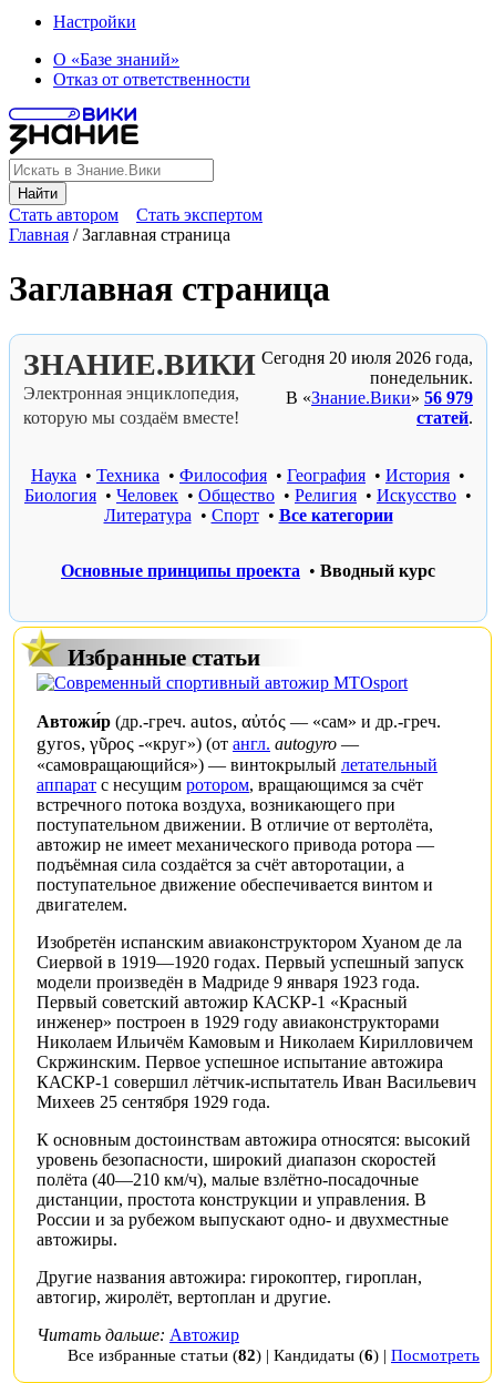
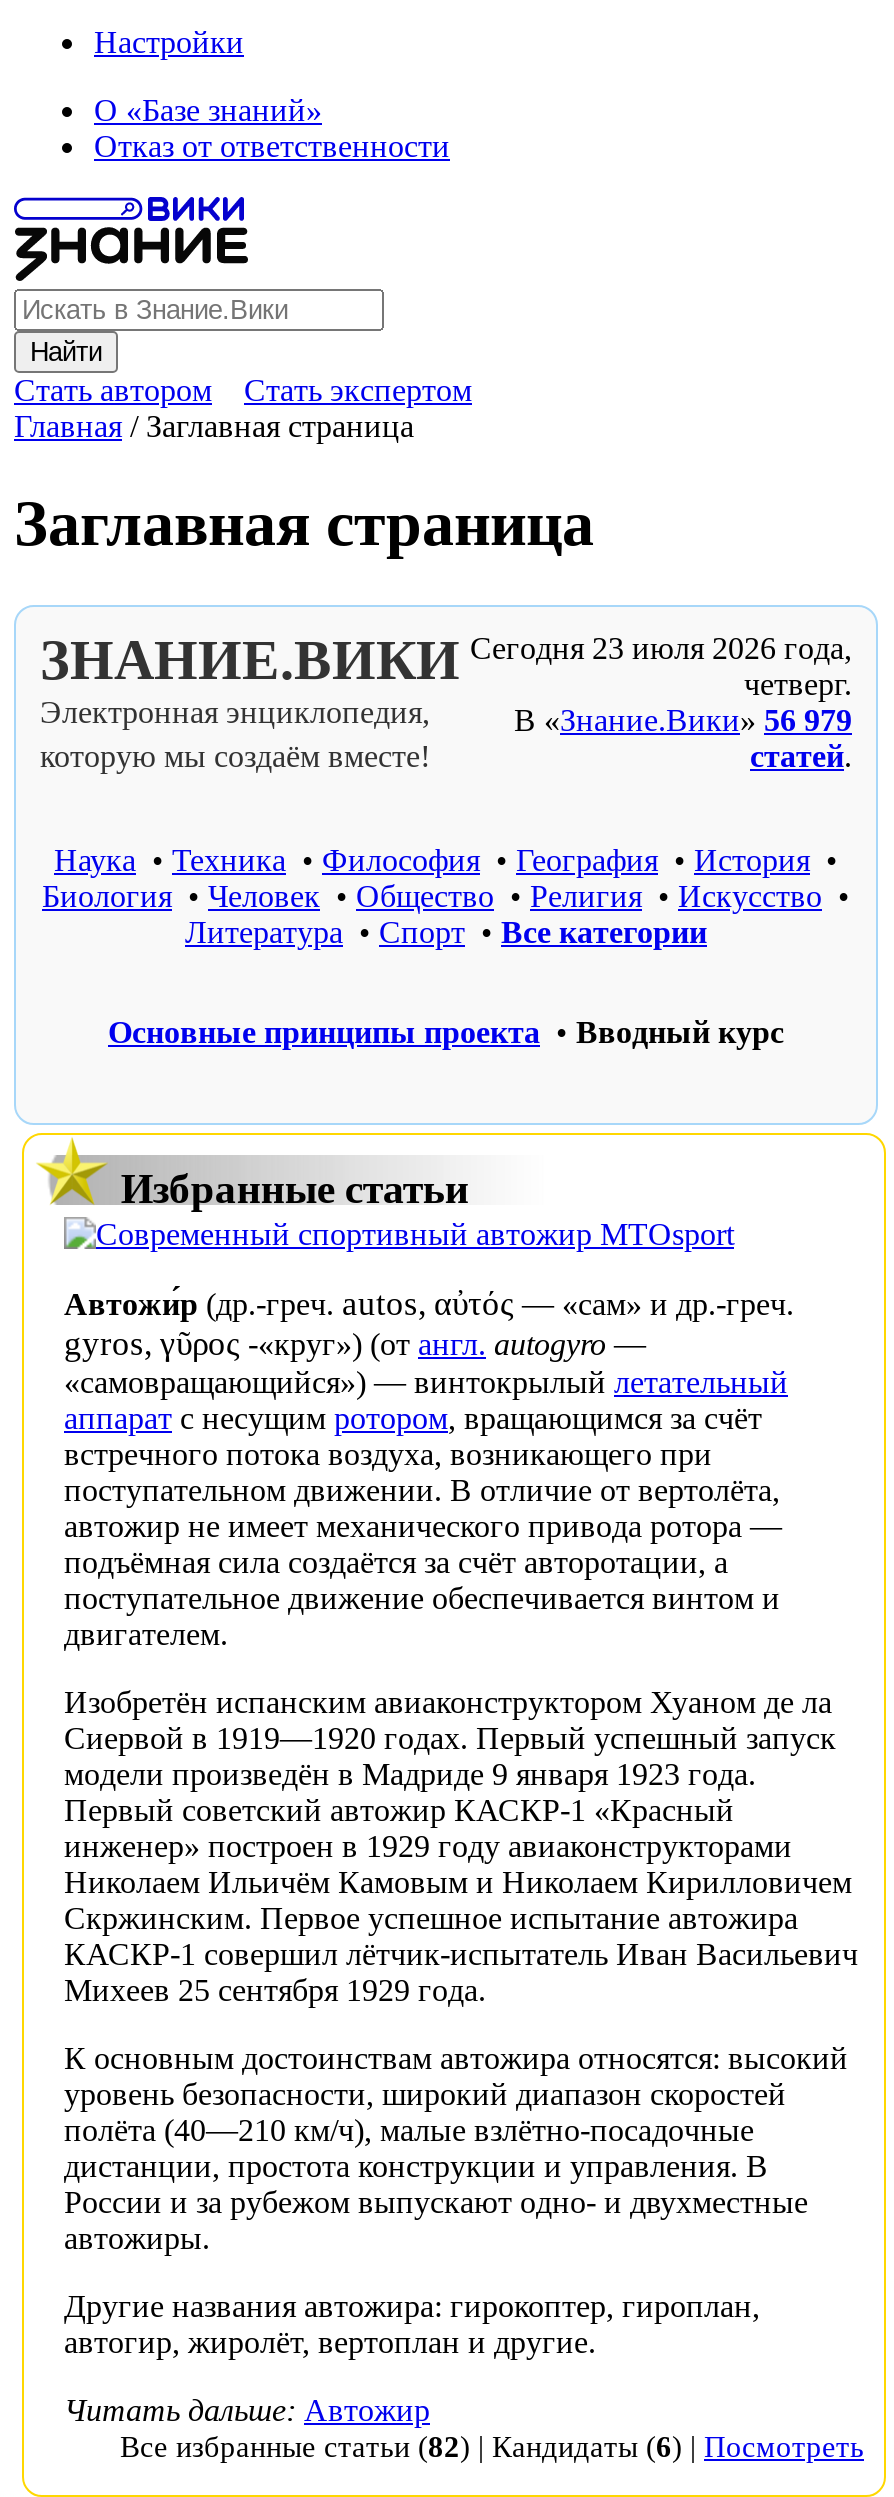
[261,348,473,387] Сегодня 20 июля 2026 года, | понедельник. -> [470,631,852,701] Сегодня 23 июля 2026 года, | четверг.

